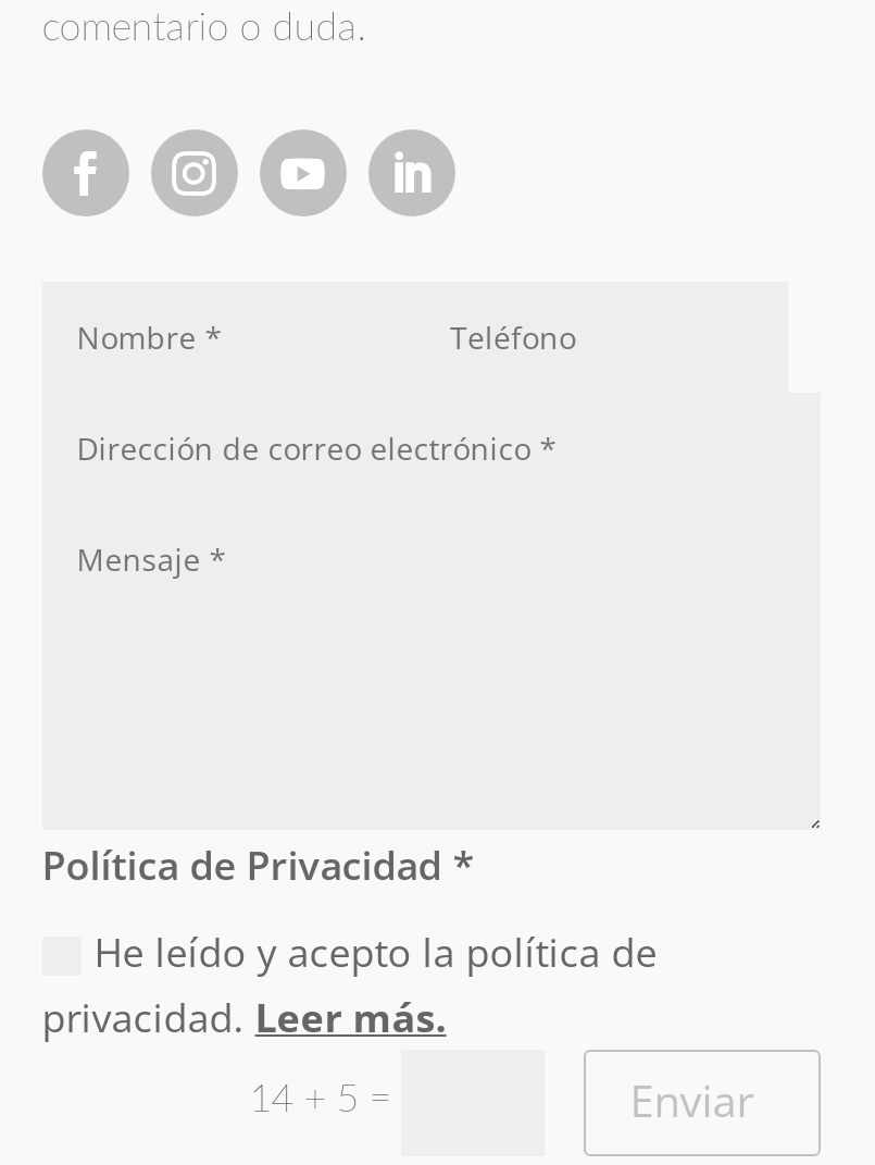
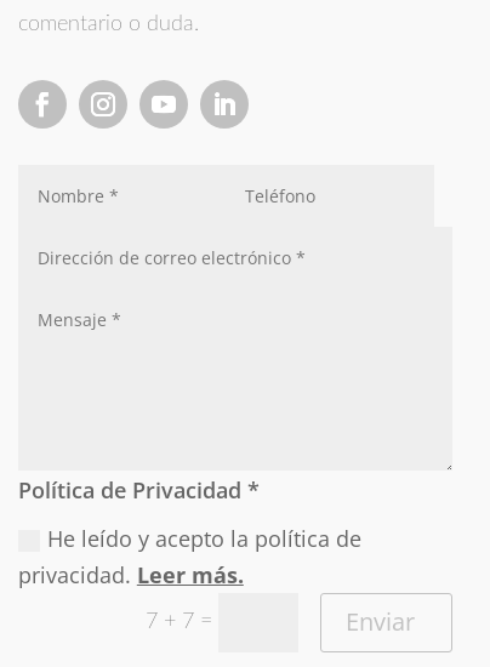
[249,1080,402,1121] 14 + 5 = -> [146,609,219,632] 7 + 7 =

